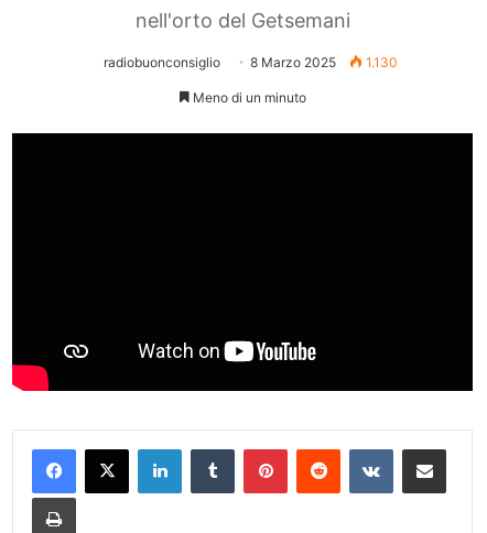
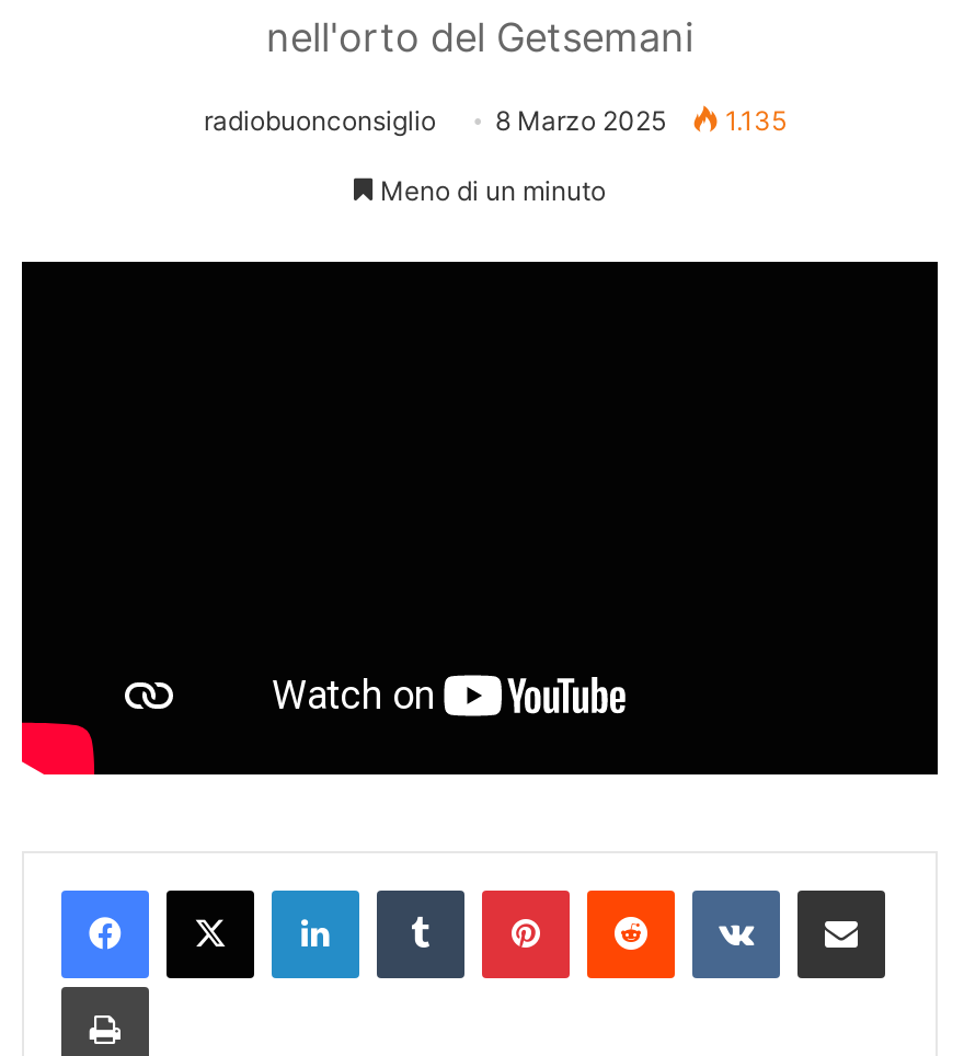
[103,54,397,70] radiobuonconsiglio 8 Marzo 2025 1.130 -> [204,104,787,137] radiobuonconsiglio 8 Marzo 2025 1.135

